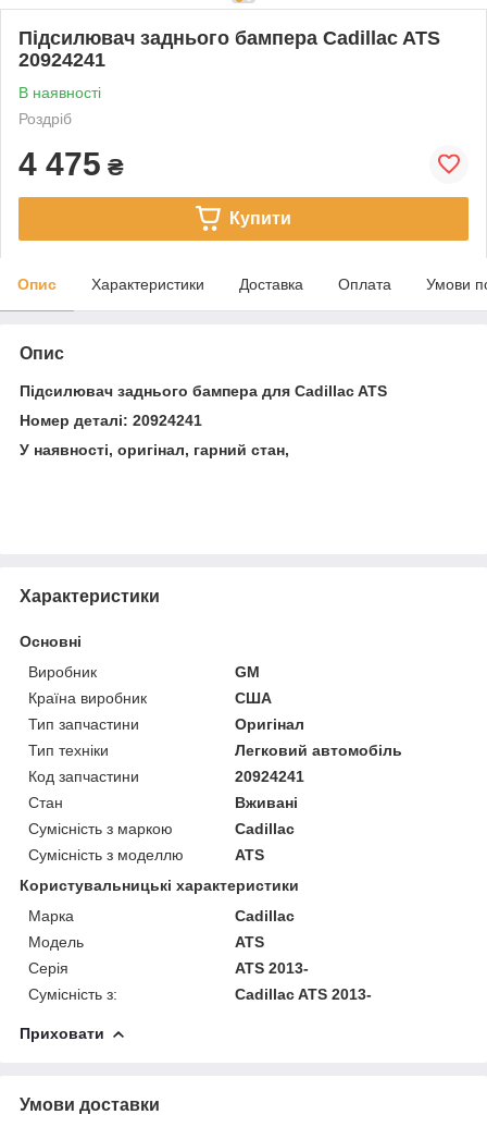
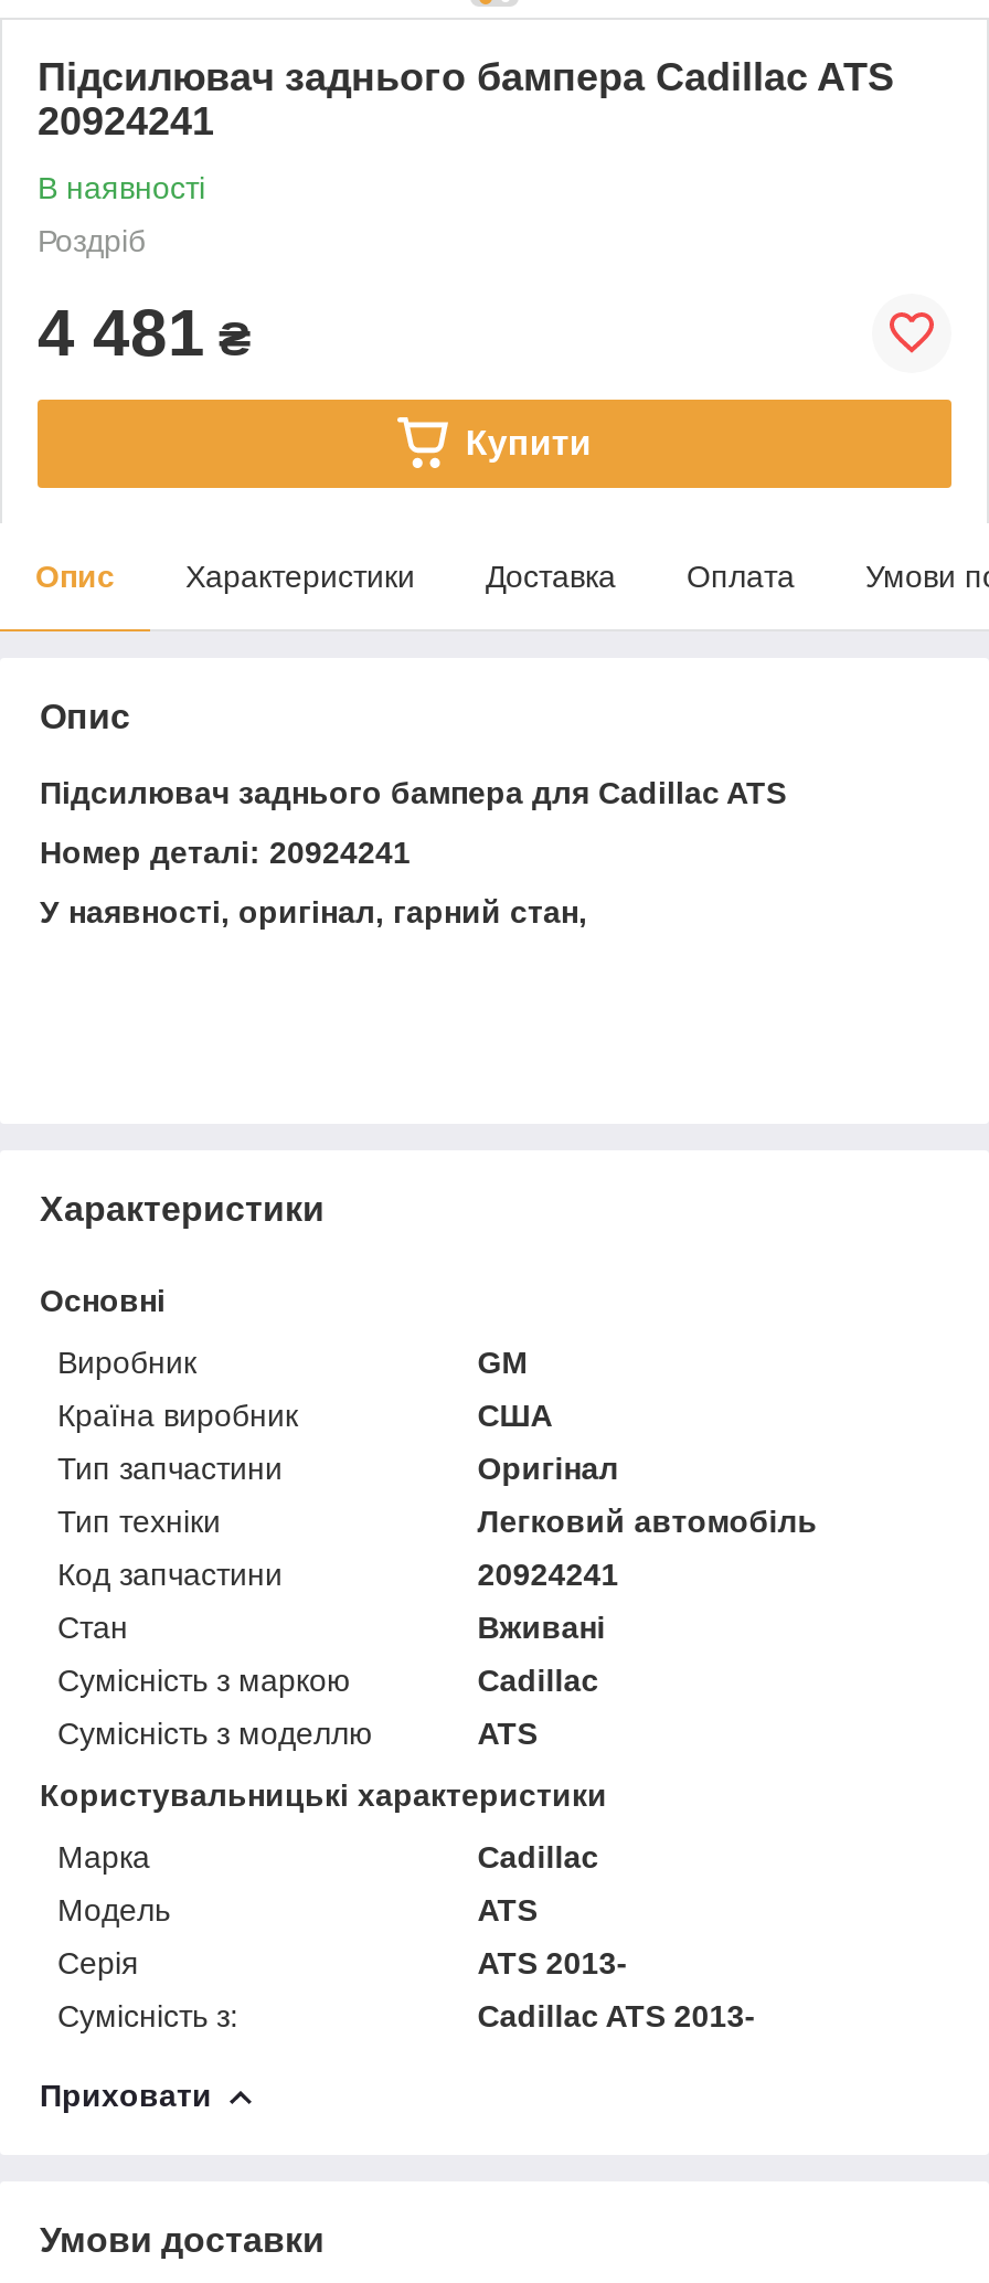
[18,146,124,182] 4 475 ₴ -> [38,295,252,368] 4 481 ₴

